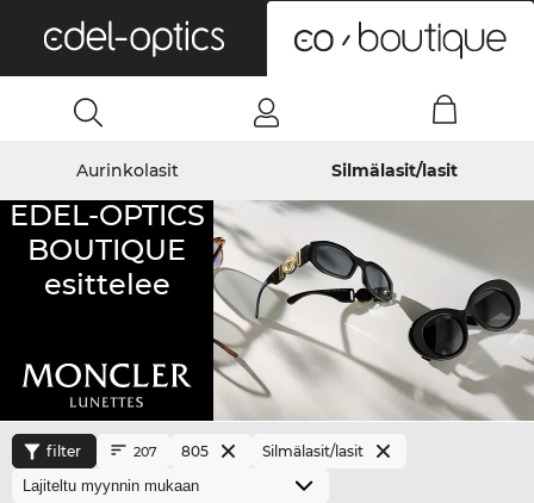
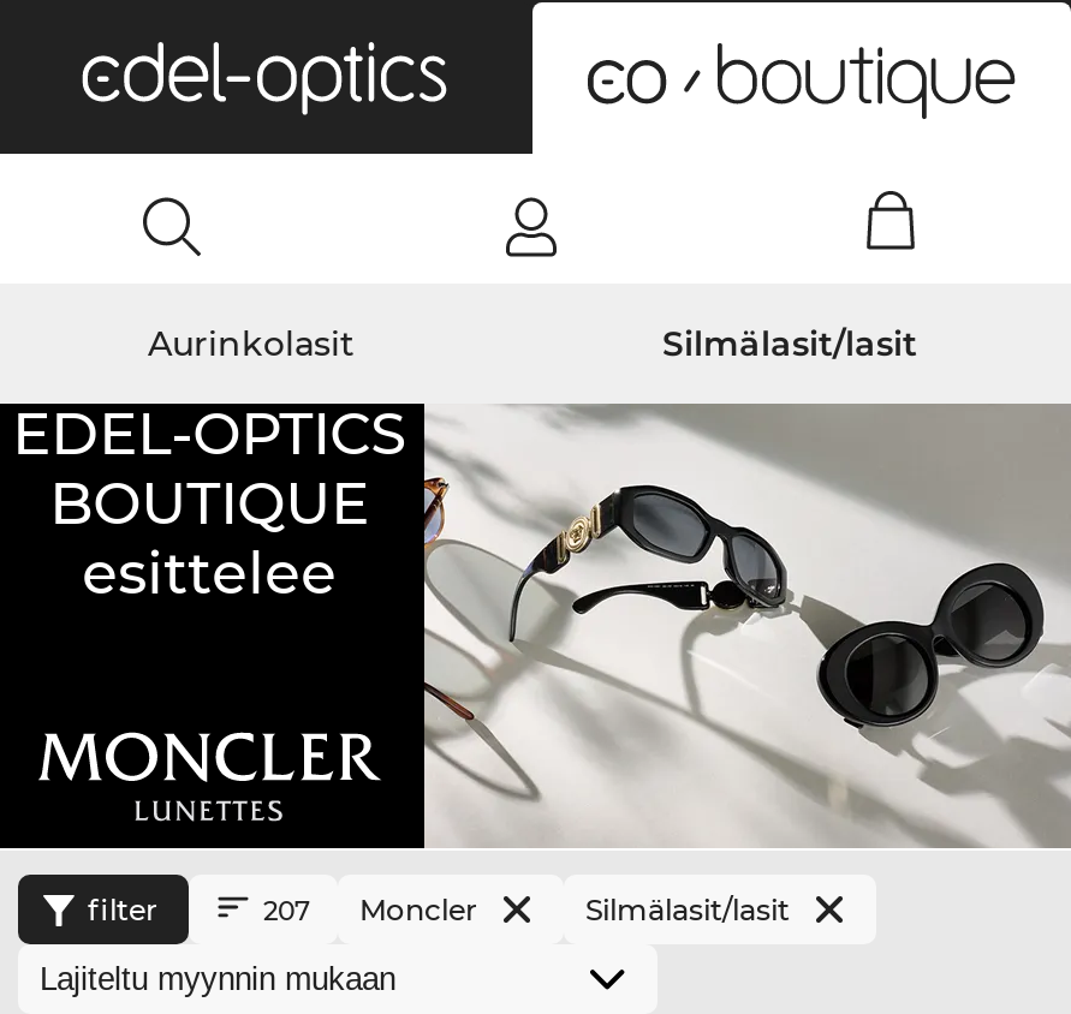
[181,442,209,460] 805 -> [359,891,477,927] Moncler

